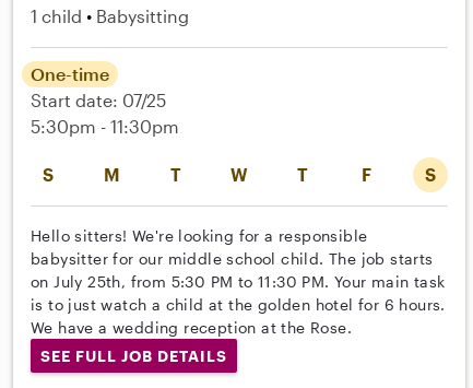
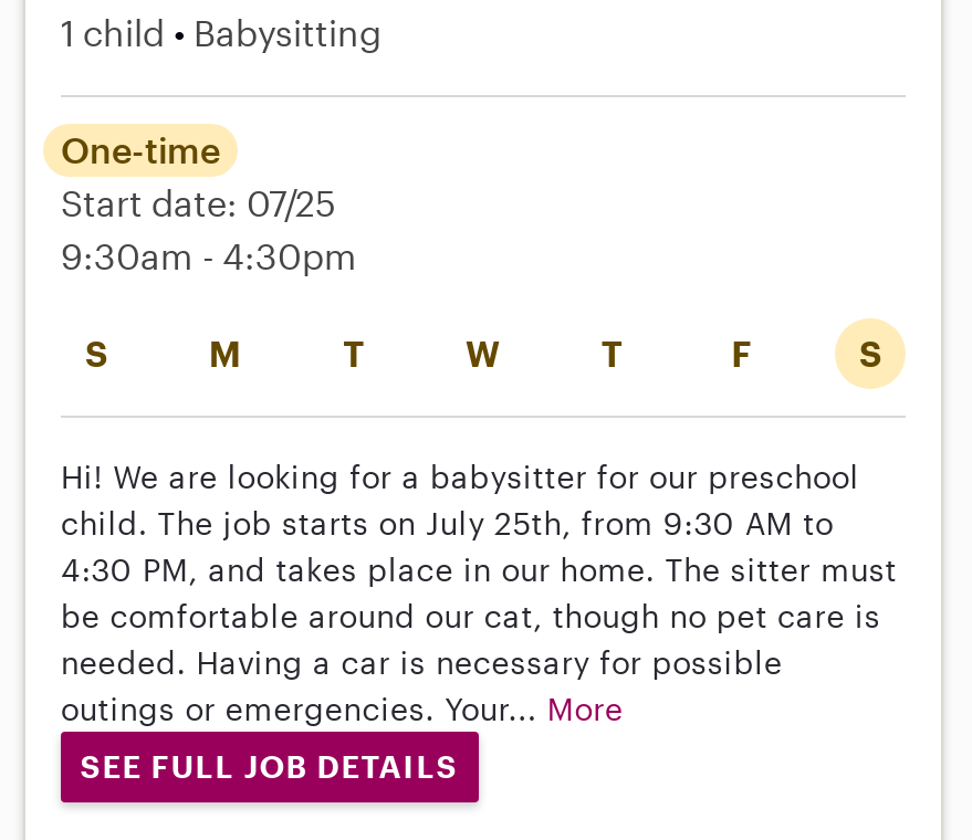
[31,116,179,136] 5:30pm - 11:30pm -> [61,234,357,276] 9:30am - 4:30pm
[31,226,445,336] Hello sitters! We're looking for a responsible | babysitter for our middle school child. The job starts | on July 25th, from 5:30 PM to 11:30 PM. Your main task | is to just watch a child at the golden hotel for 6 hours. | We have a wedding reception at the Rose. -> [61,457,897,727] Hi! We are looking for a babysitter for our preschool | child. The job starts on July 25th, from 9:30 AM to | 4:30 PM, and takes place in our home. The sitter must | be comfortable around our cat, though no pet care is | needed. Having a car is necessary for possible | outings or emergencies. Your... More

